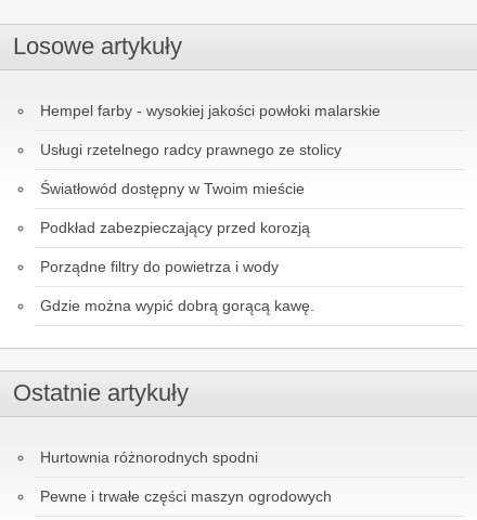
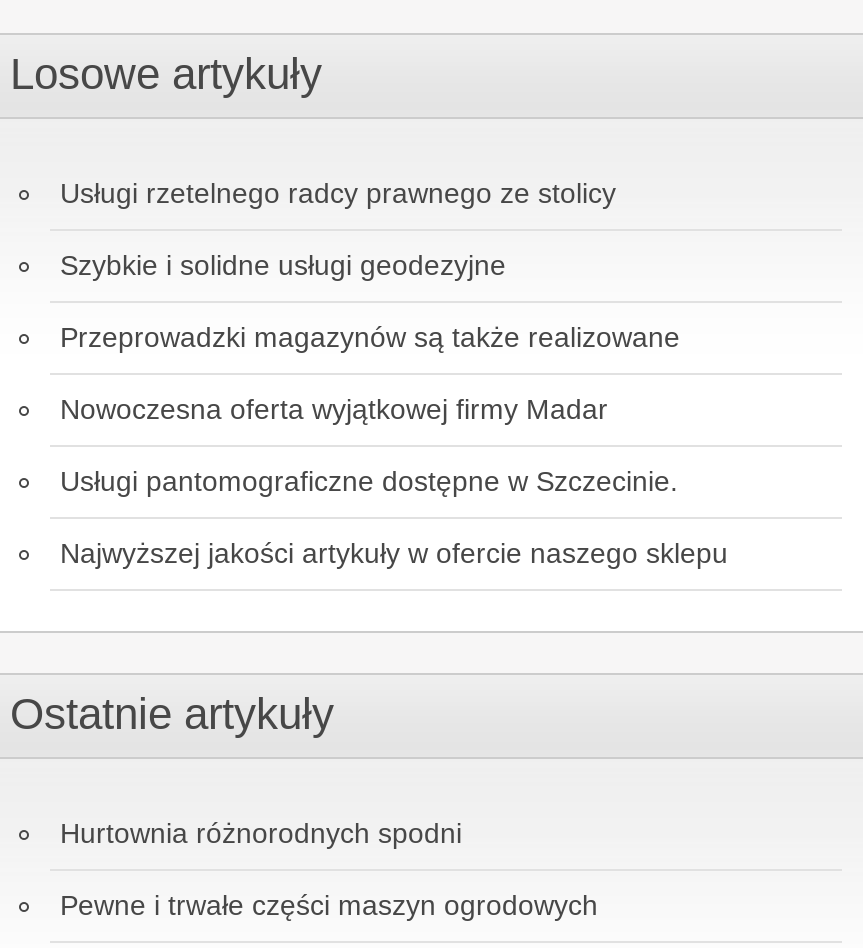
[40,102,381,119] Hempel farby - wysokiej jakości powłoki malarskie -> none
moved [40,141,341,158] -> [60,177,616,209]: Usługi rzetelnego radcy prawnego ze stolicy
[40,180,314,314] Światłowód dostępny w Twoim mieście | Podkład zabezpieczający przed korozją | Porządne filtry do powietrza i wody | Gdzie można wypić dobrą gorącą kawę. -> [60,249,728,569] Szybkie i solidne usługi geodezyjne | Przeprowadzki magazynów są także realizowane | Nowoczesna oferta wyjątkowej firmy Madar | Usługi pantomograficzne dostępne w Szczecinie. | Najwyższej jakości artykuły w ofercie naszego sklepu

